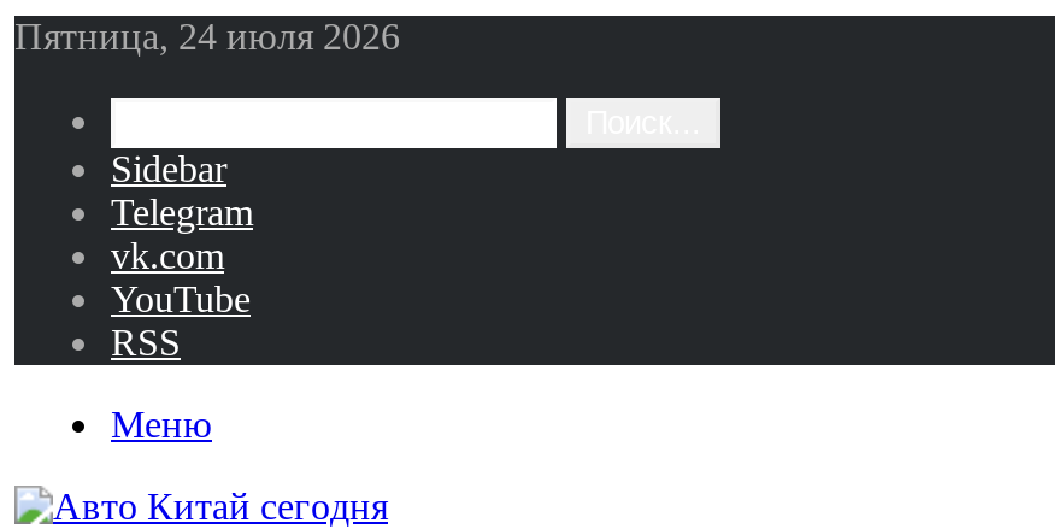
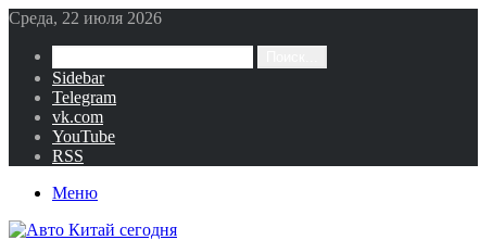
[14,16,400,57] Пятница, 24 июля 2026 -> [9,9,162,27] Среда, 22 июля 2026

